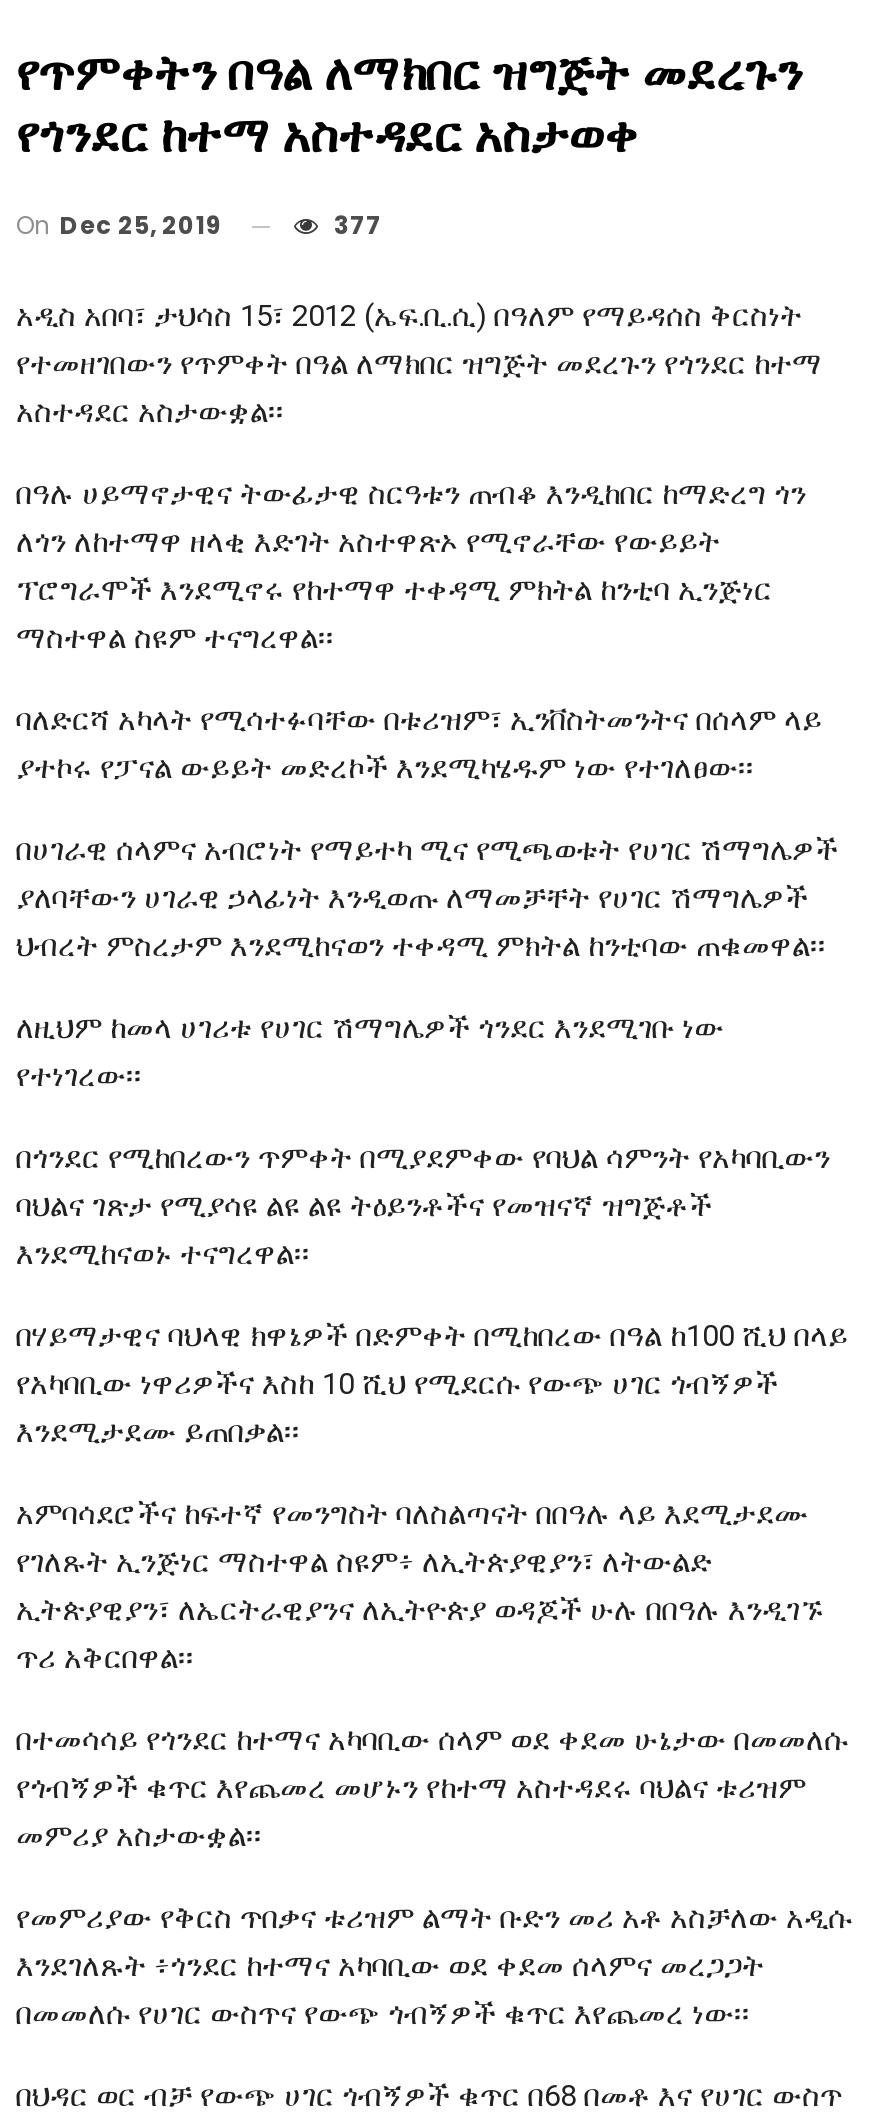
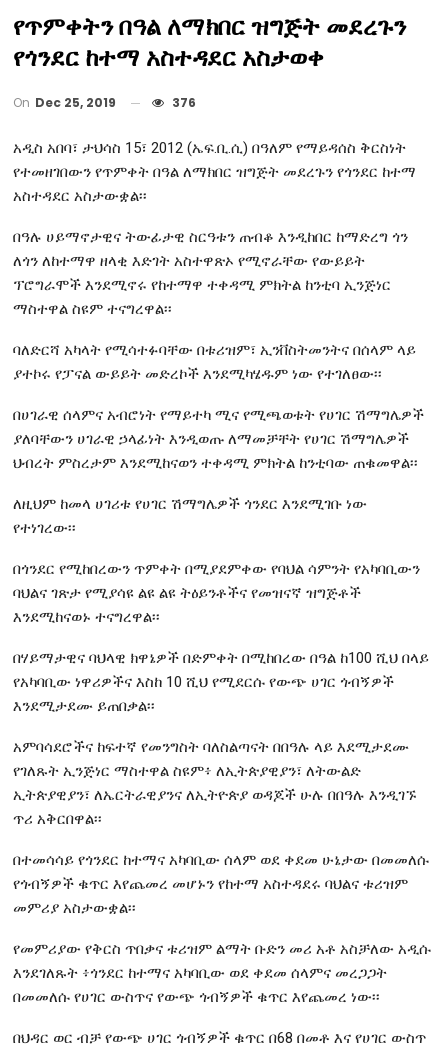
[334,207,382,241] 377 -> [172,94,196,111] 376

